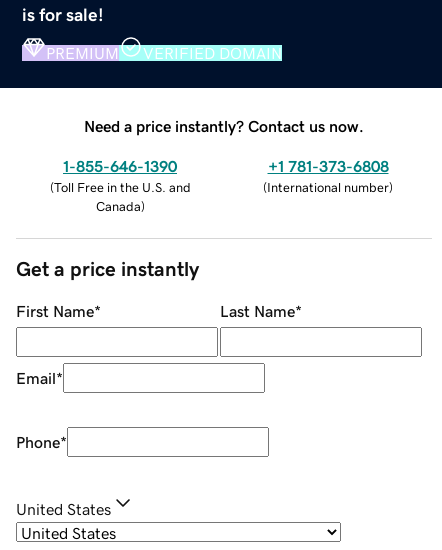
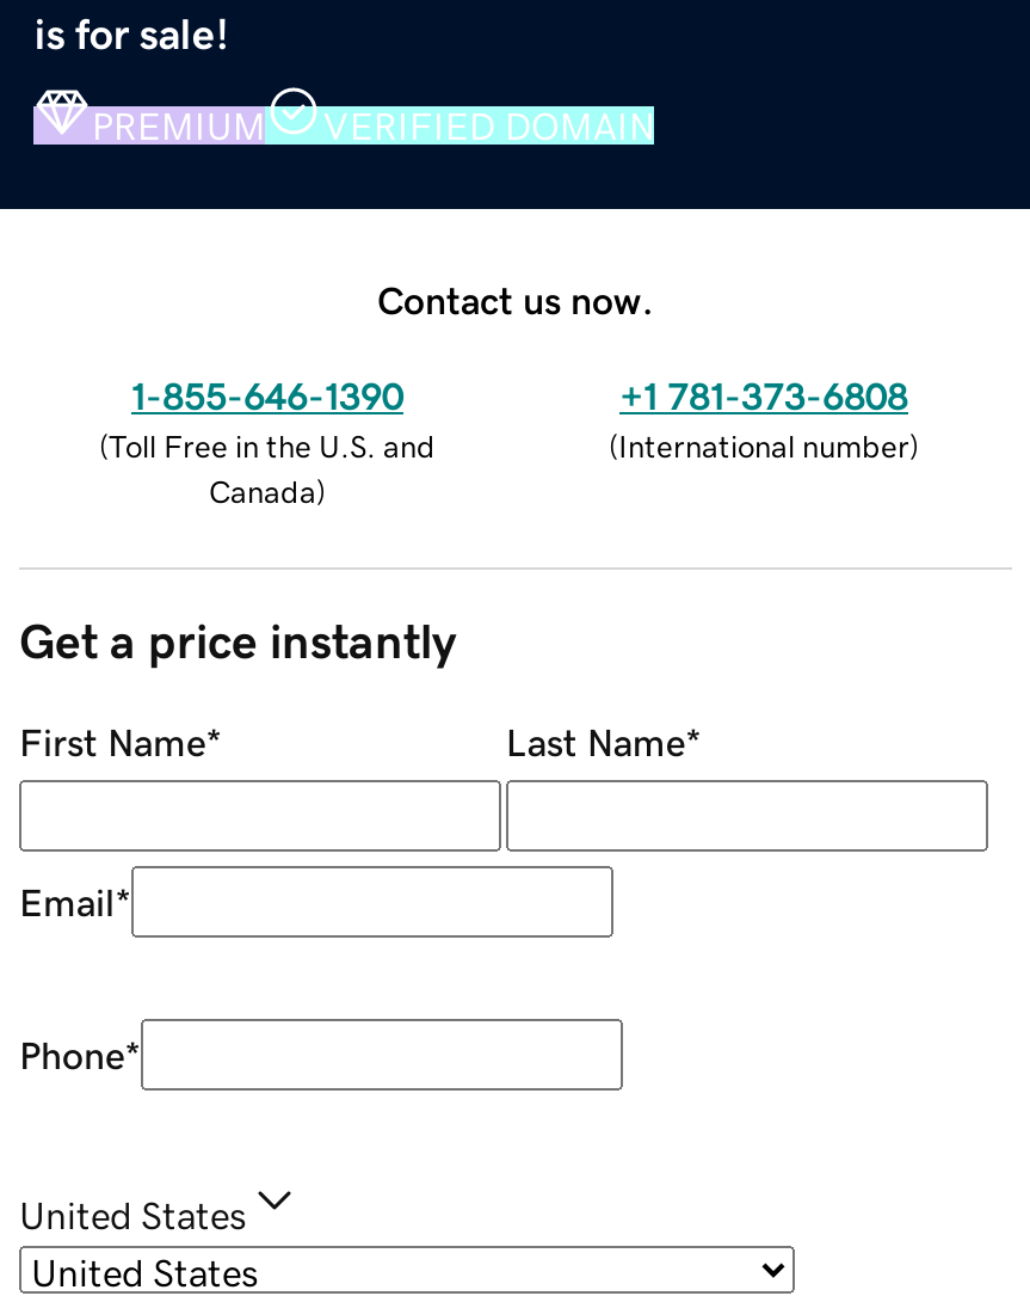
[84,118,364,134] Need a price instantly? Contact us now. -> [377,280,654,318] Contact us now.

